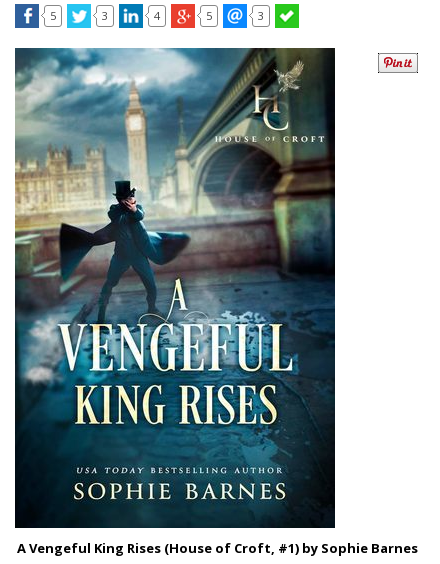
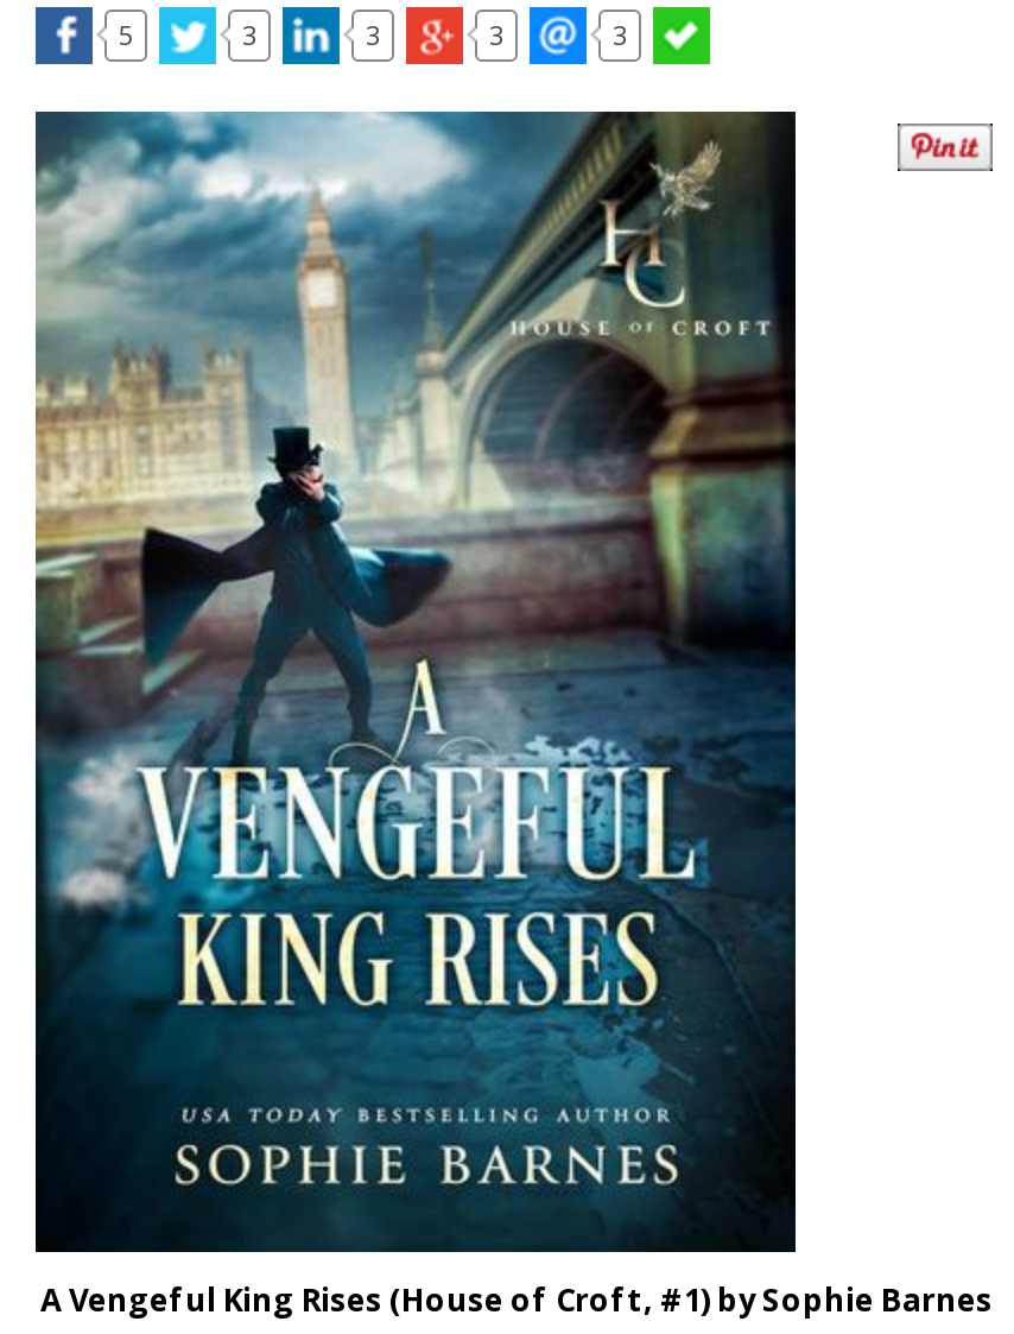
[154,7,160,22] 4 -> [366,15,380,51] 3
[206,7,212,22] 5 -> [489,15,503,51] 3

